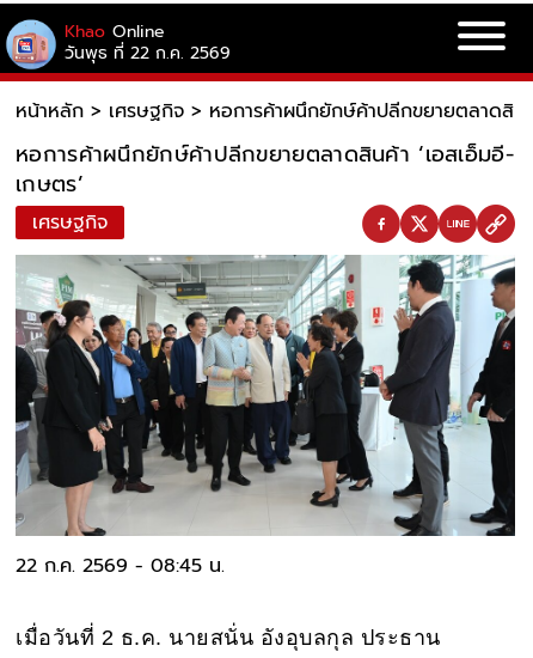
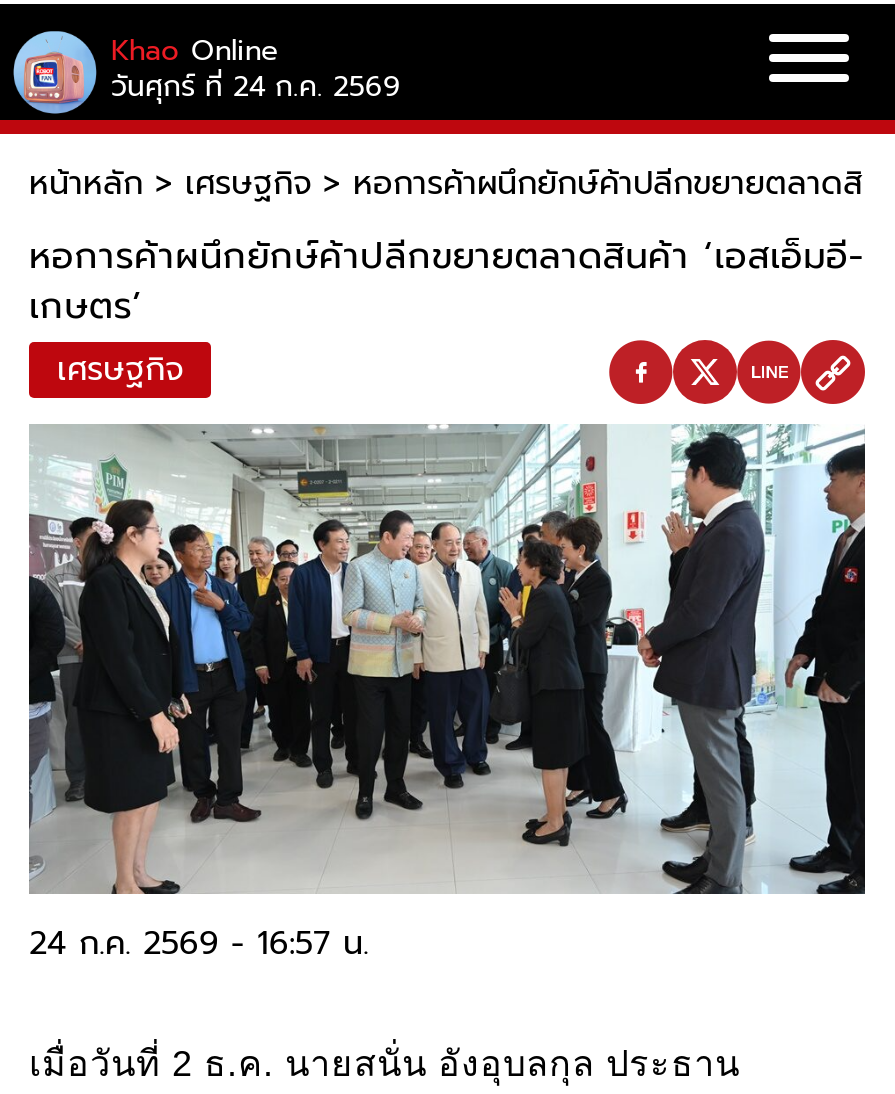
[65,41,231,66] วันพุธ ที่ 22 ก.ค. 2569 -> [111,66,401,108] วันศุกร์ ที่ 24 ก.ค. 2569
[16,552,225,581] 22 ก.ค. 2569 - 08:45 น. -> [29,921,369,969] 24 ก.ค. 2569 - 16:57 น.

